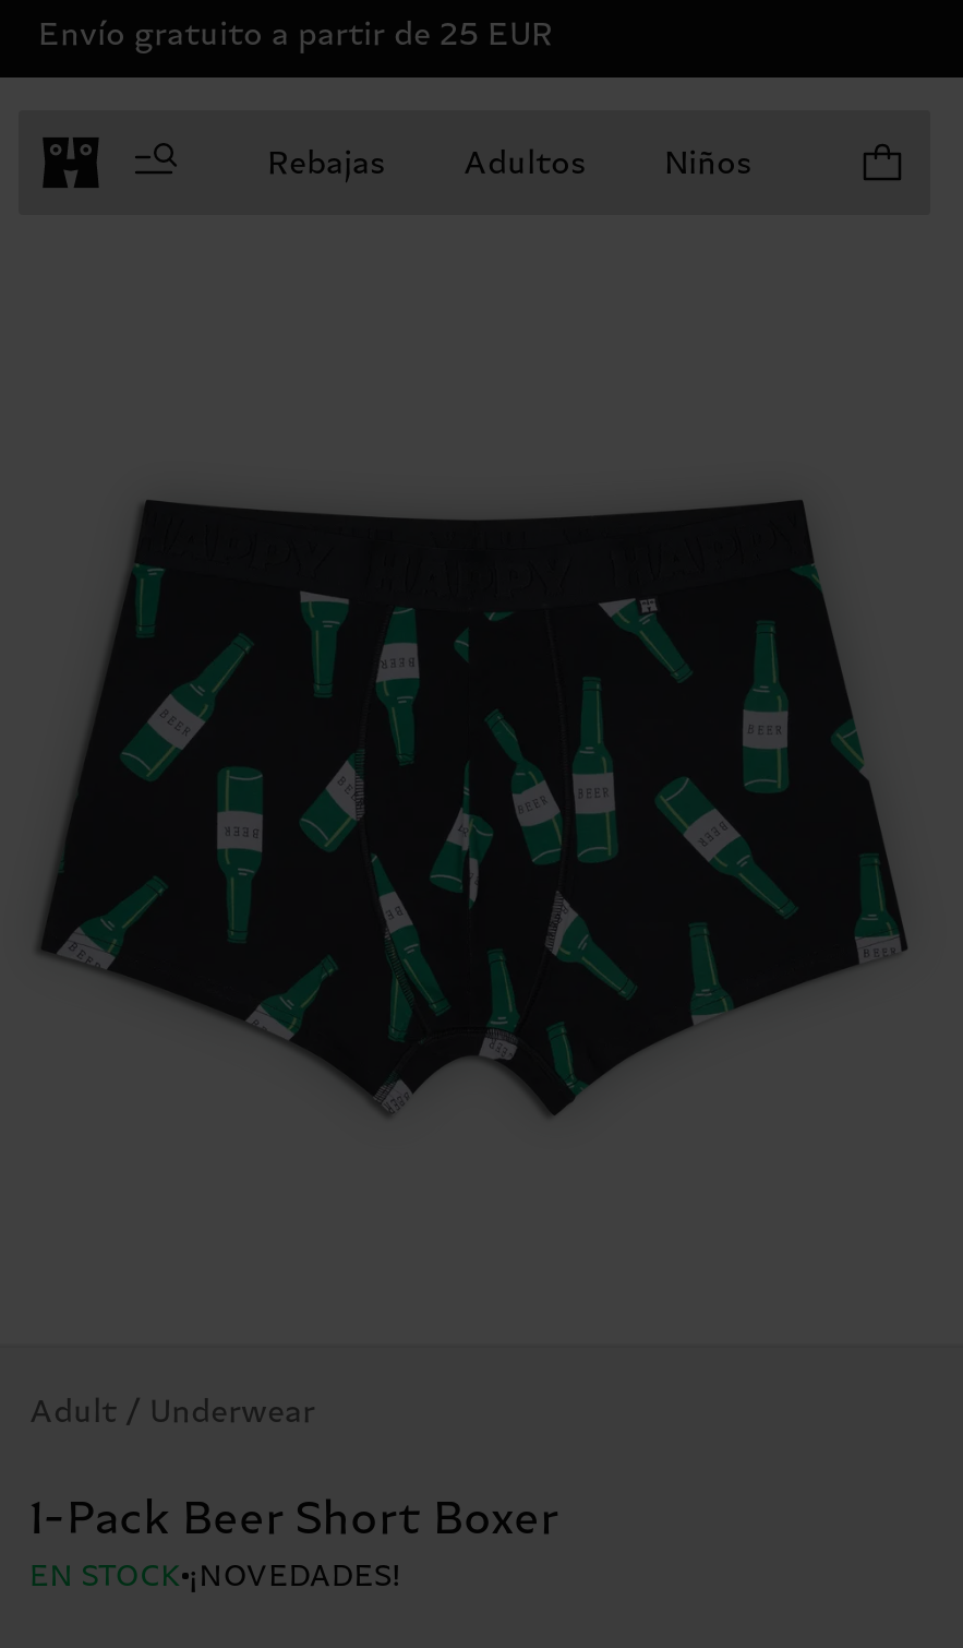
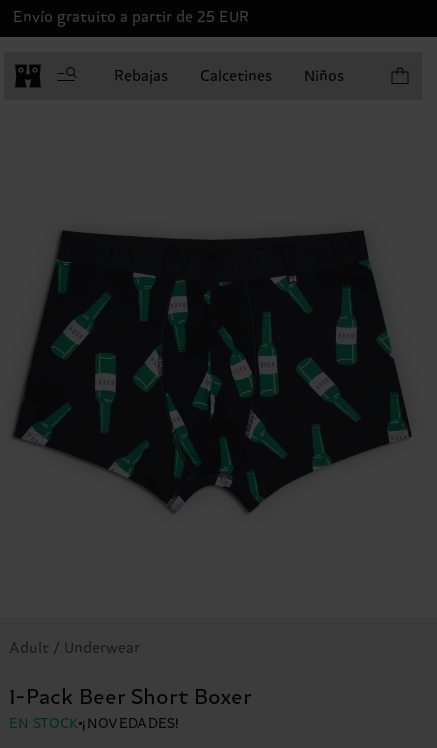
[464,144,586,181] Adultos -> [200,67,272,84] Calcetines

